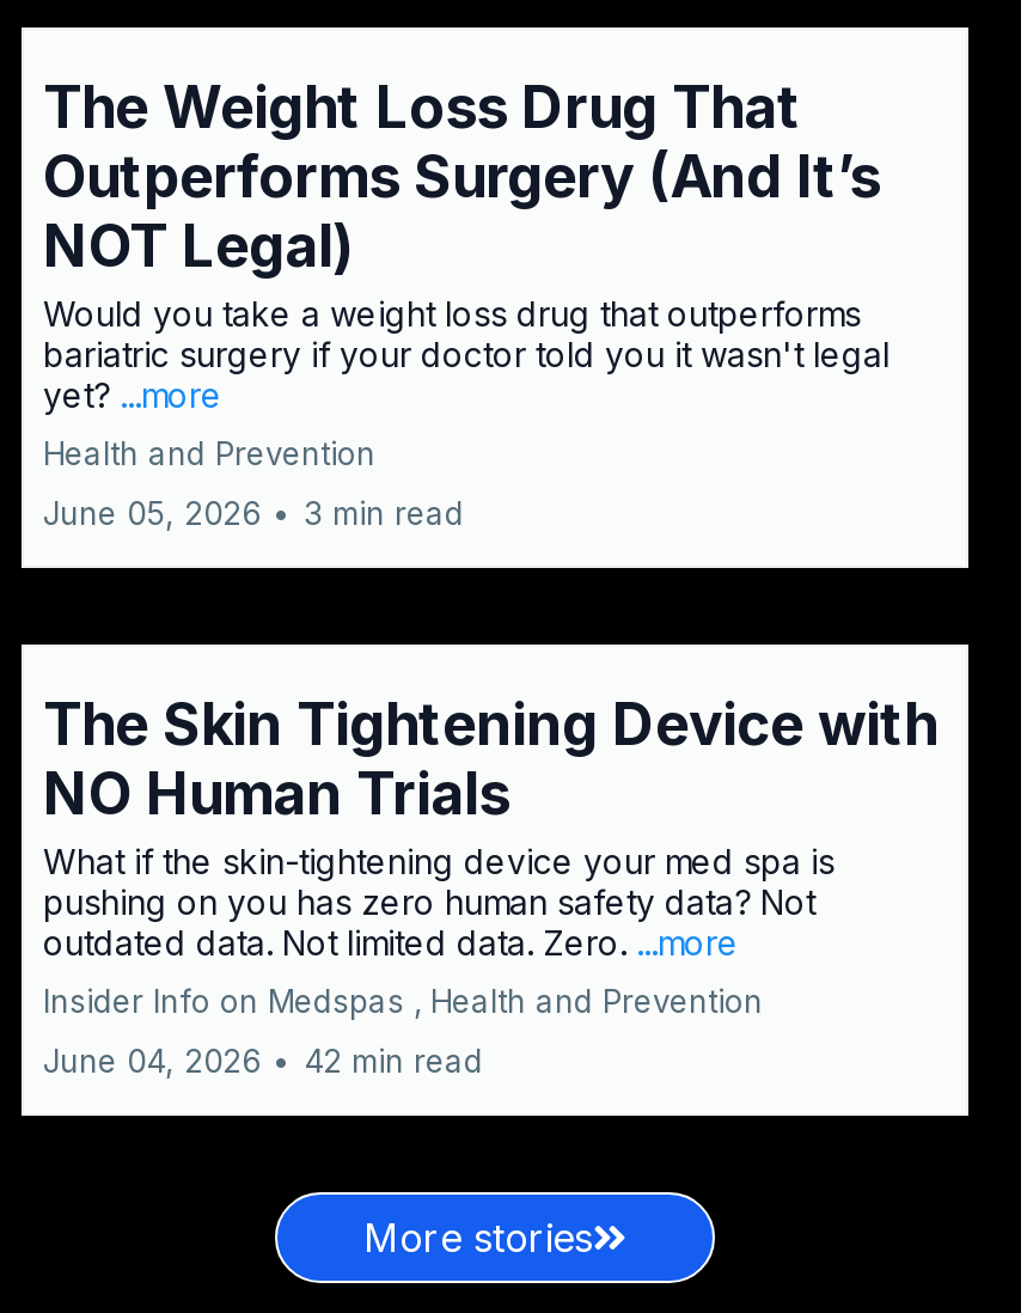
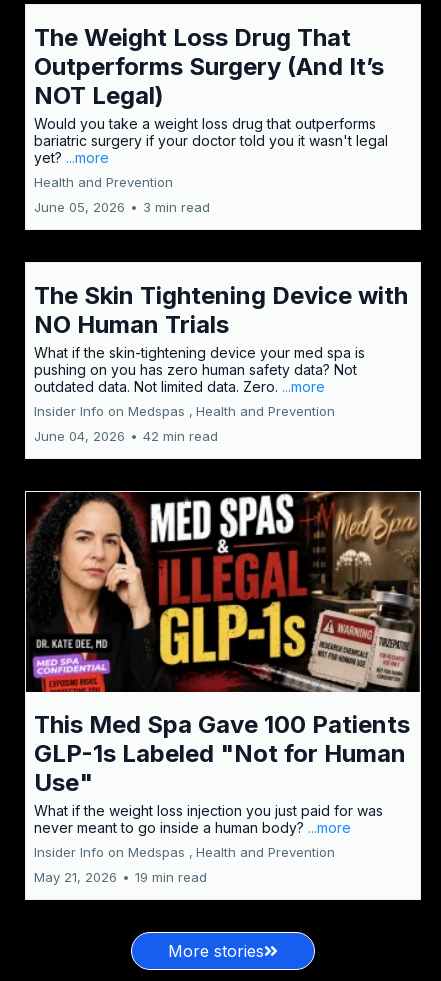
none -> [24,490,422,885] [image] | This Med Spa Gave 100 Patients | GLP-1s Labeled "Not for Human | Use" | What if the weight loss injection you just paid for was | never meant to go inside a human body?...more | Insider Info on Medspas , Health and Prevention | May 21, 2026 • 19 min read

